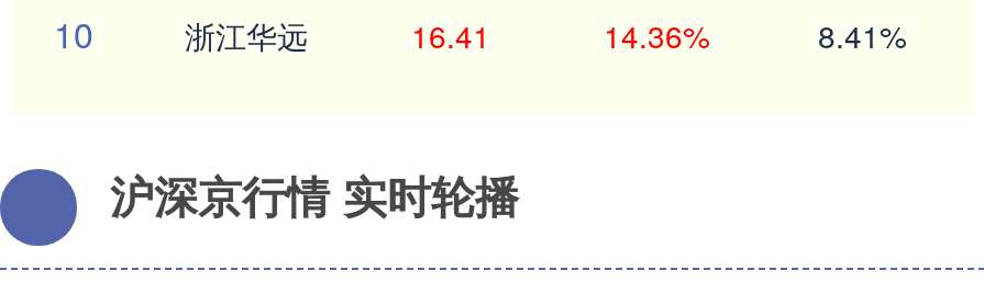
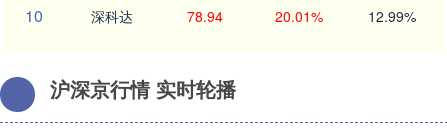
[185,13,906,57] 浙江华远 | 16.41 | 14.36% | 8.41% -> [91,6,416,26] 深科达 | 78.94 | 20.01% | 12.99%

